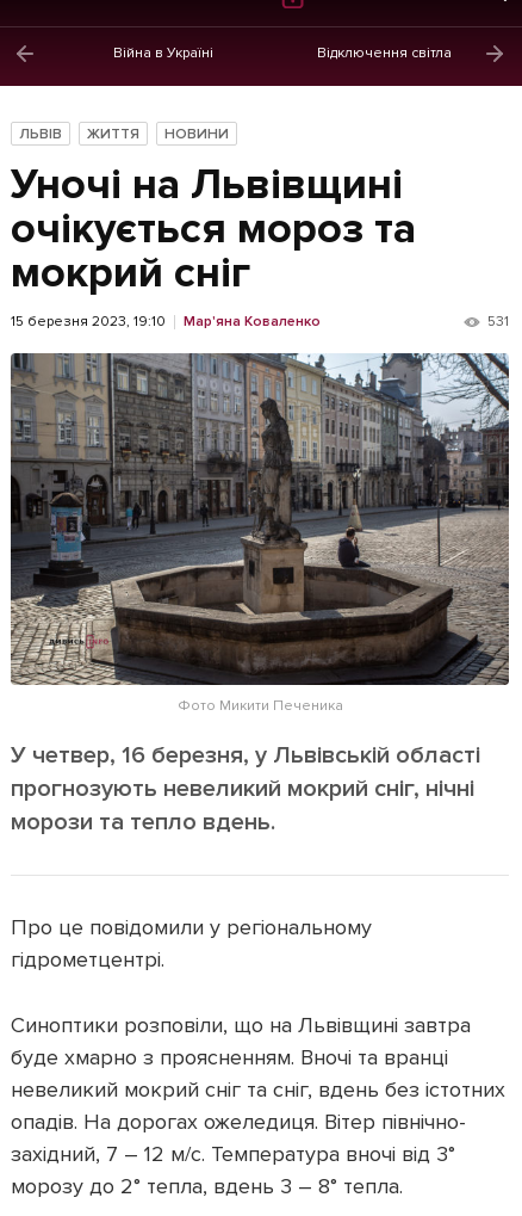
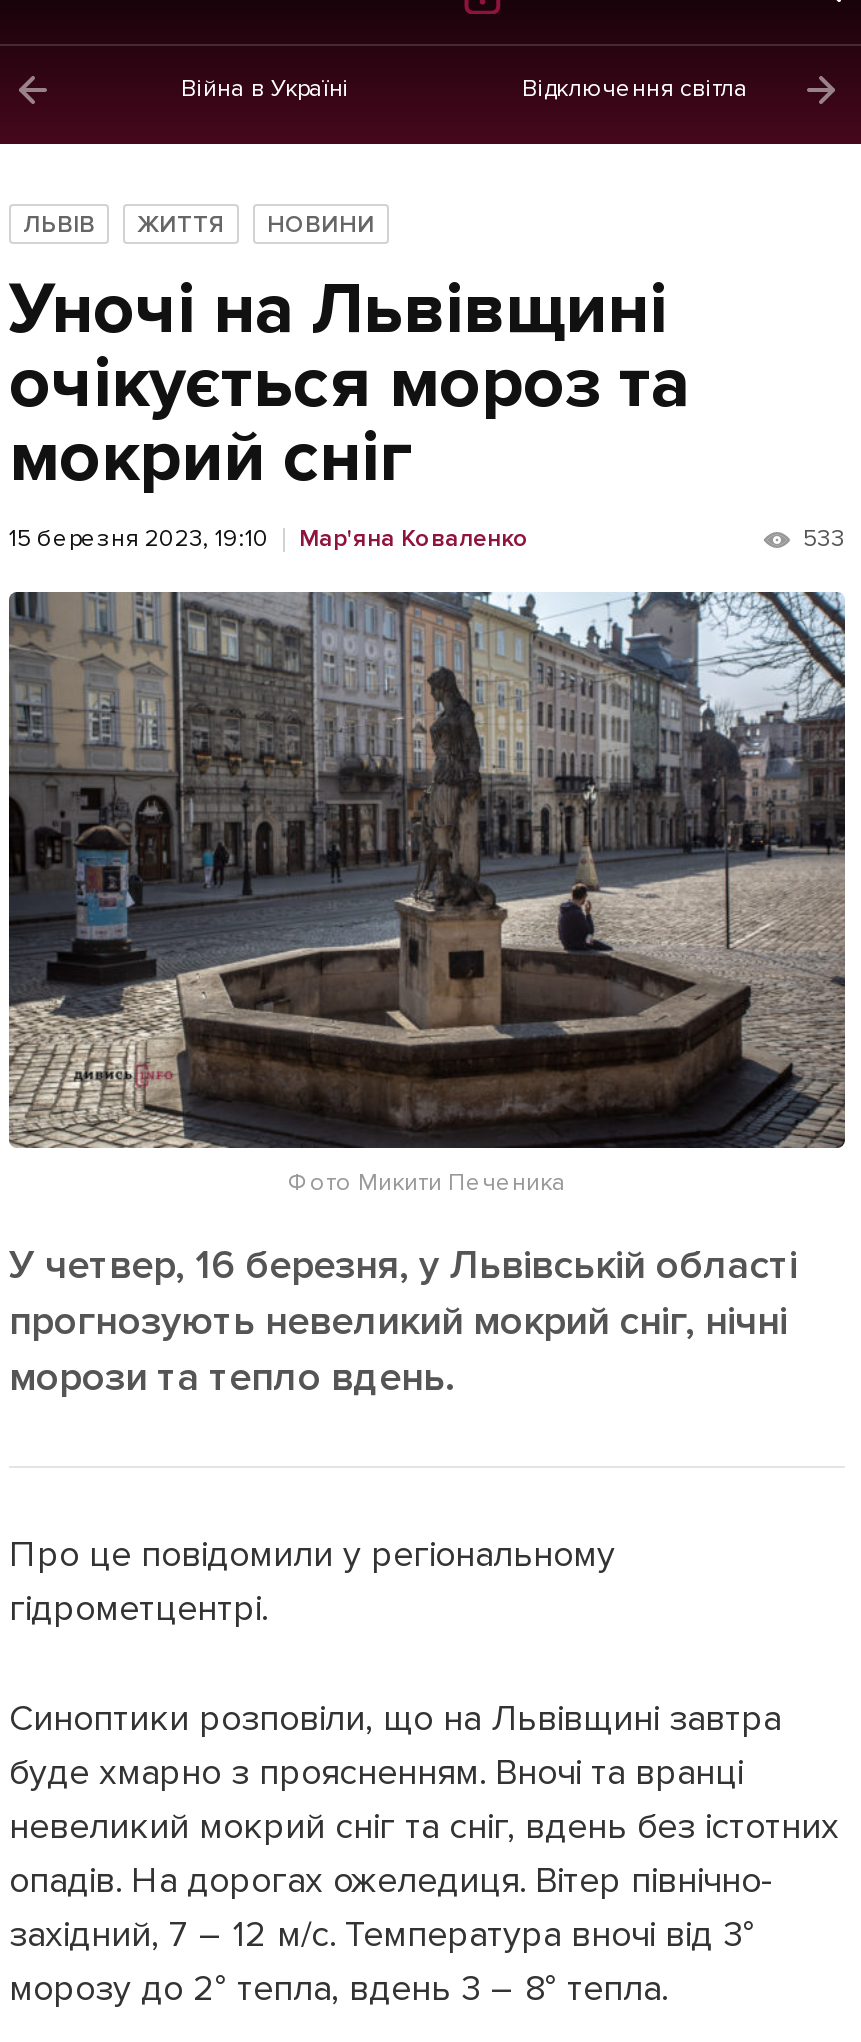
[487,313,509,331] 531 -> [803,524,845,554] 533

